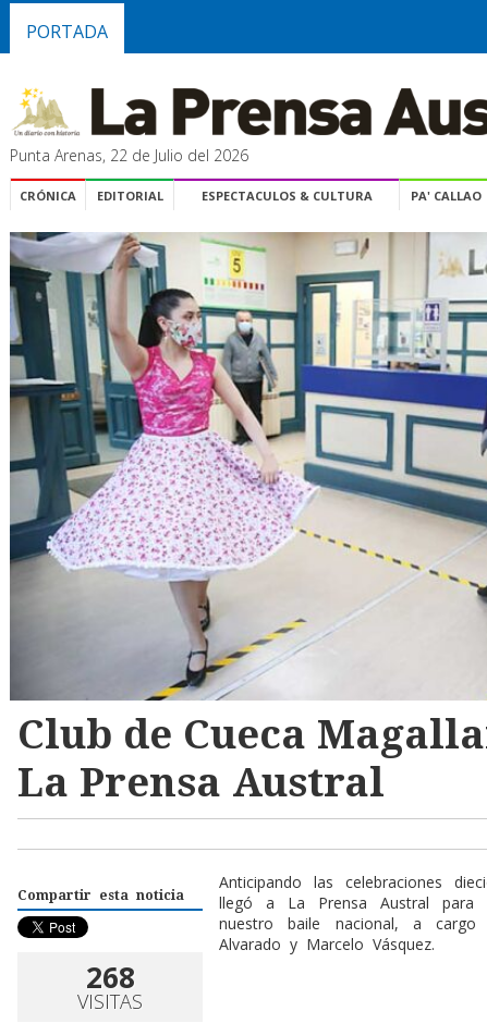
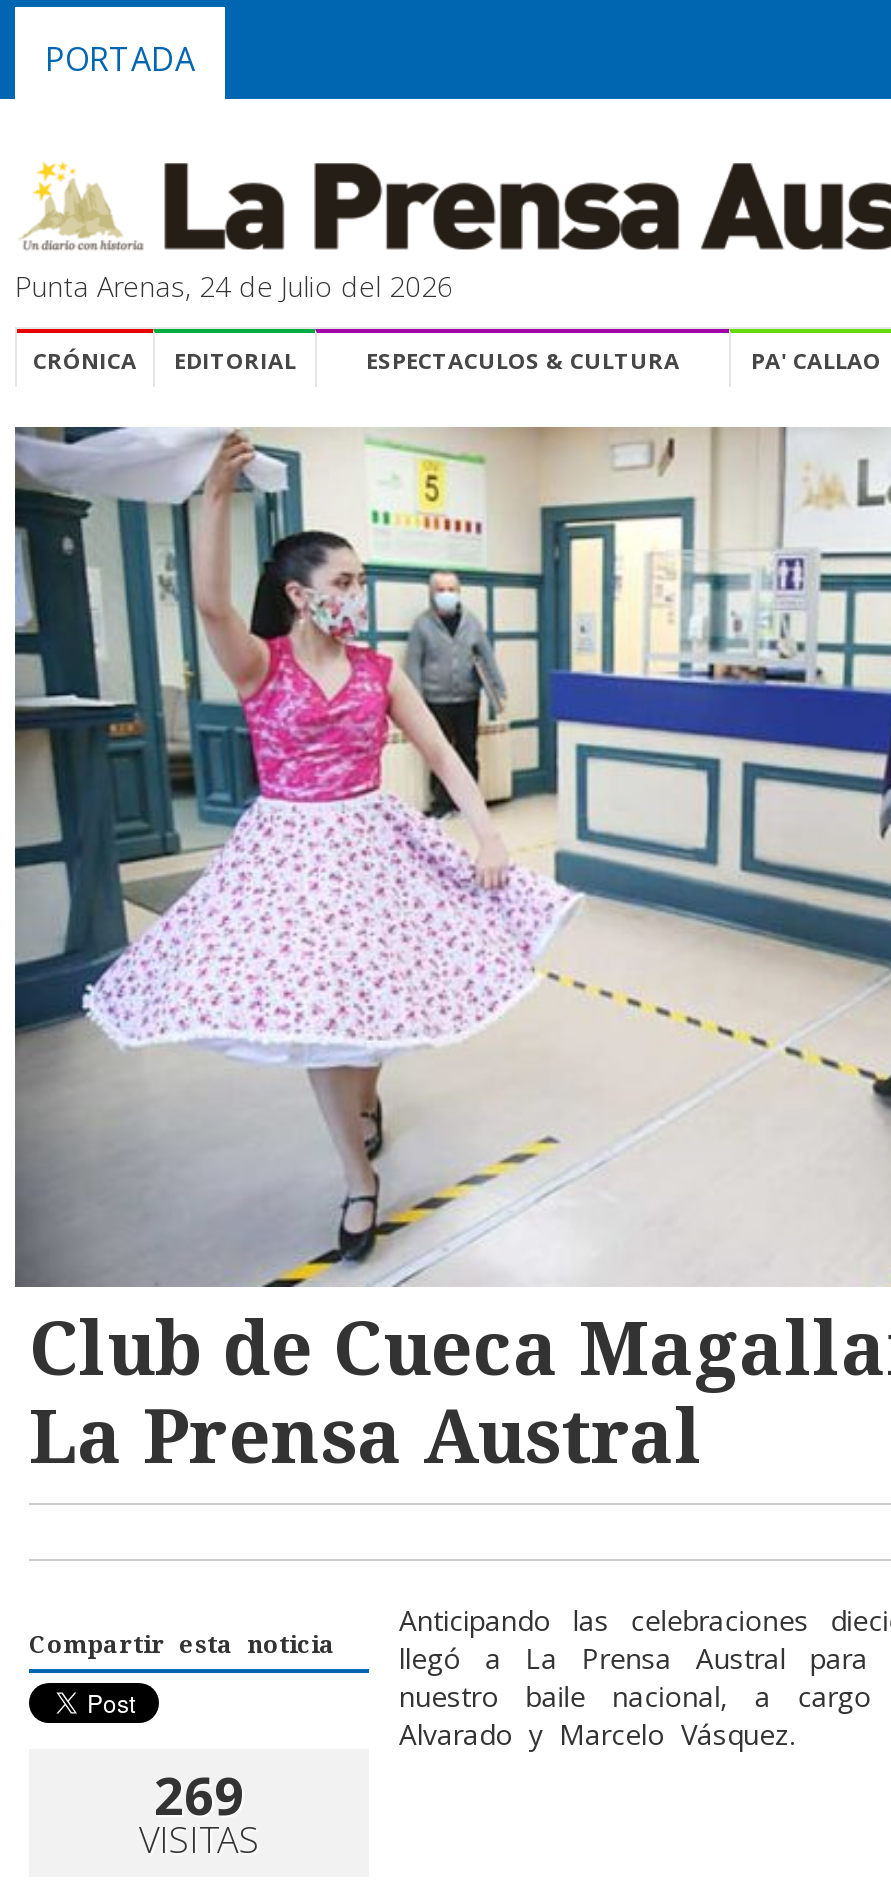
[10,145,248,166] Punta Arenas, 22 de Julio del 2026 -> [15,267,453,305] Punta Arenas, 24 de Julio del 2026
[86,958,135,997] 268 -> [154,1759,244,1831] 269

